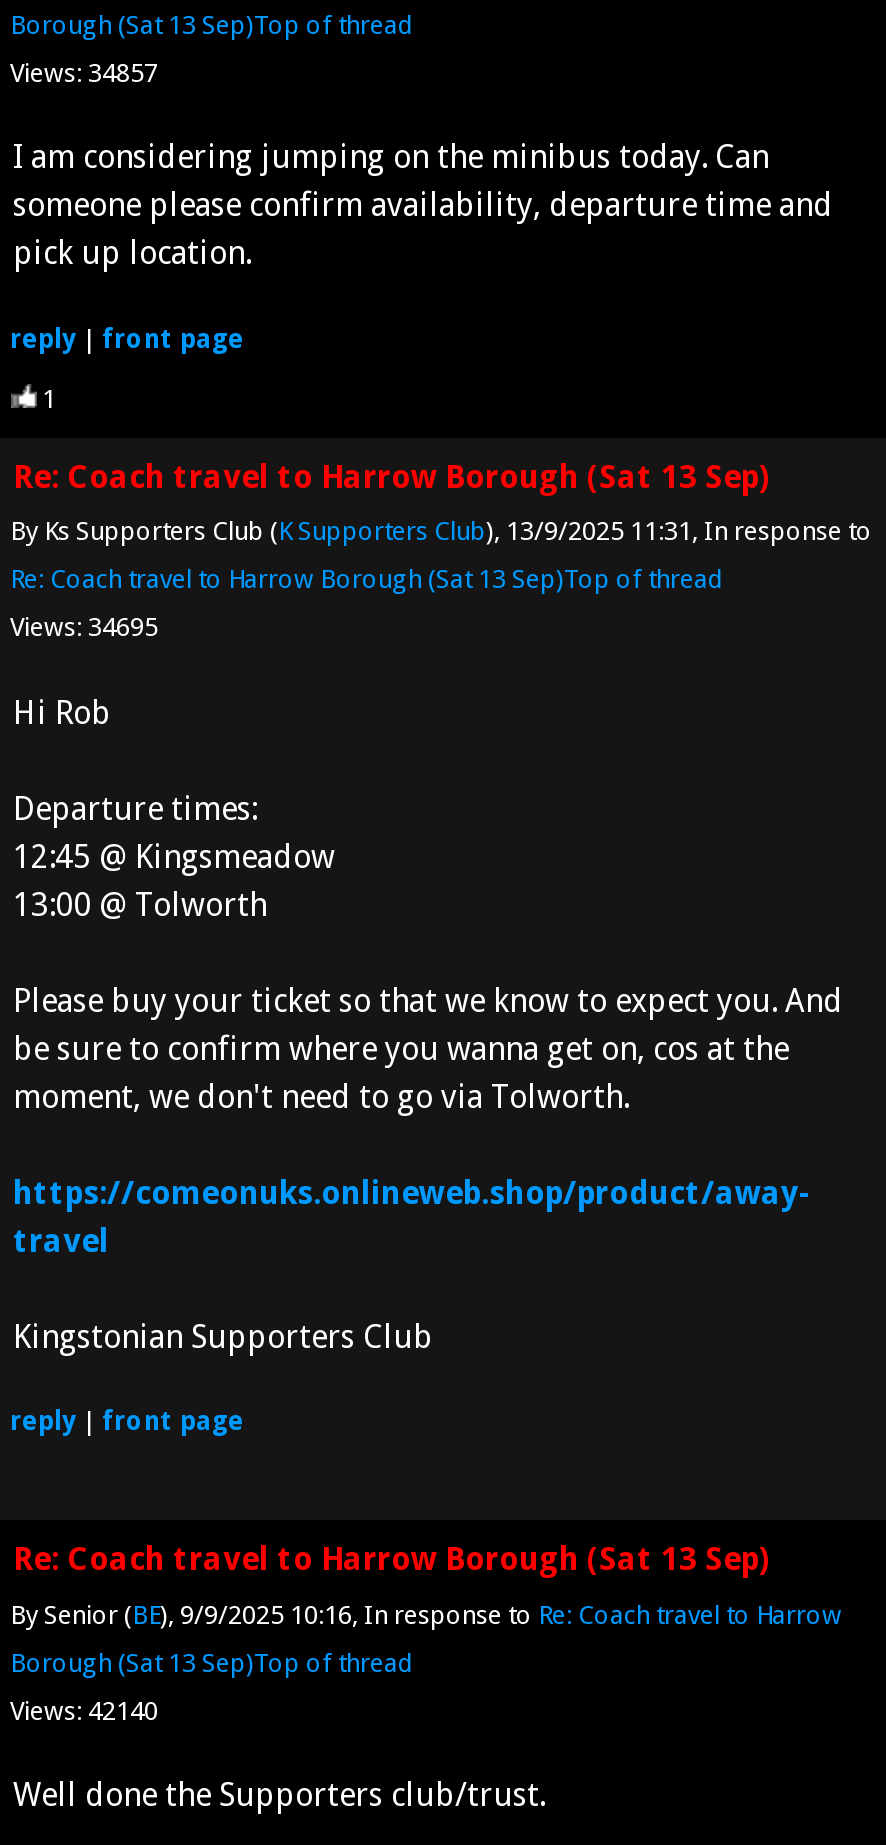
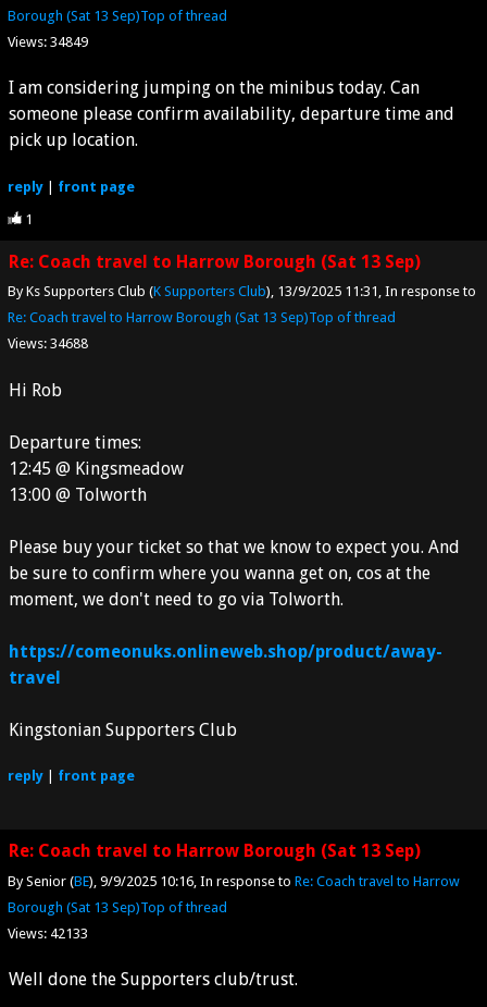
[10,57,158,87] Views: 34857 -> [7,33,88,50] Views: 34849
[10,612,158,642] Views: 34695 -> [7,336,88,352] Views: 34688
[10,1696,158,1726] Views: 42140 -> [7,925,88,941] Views: 42133

